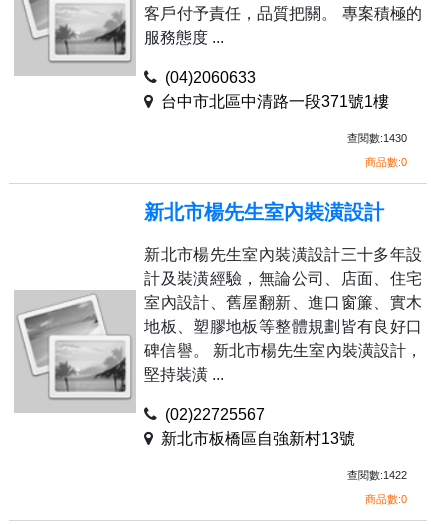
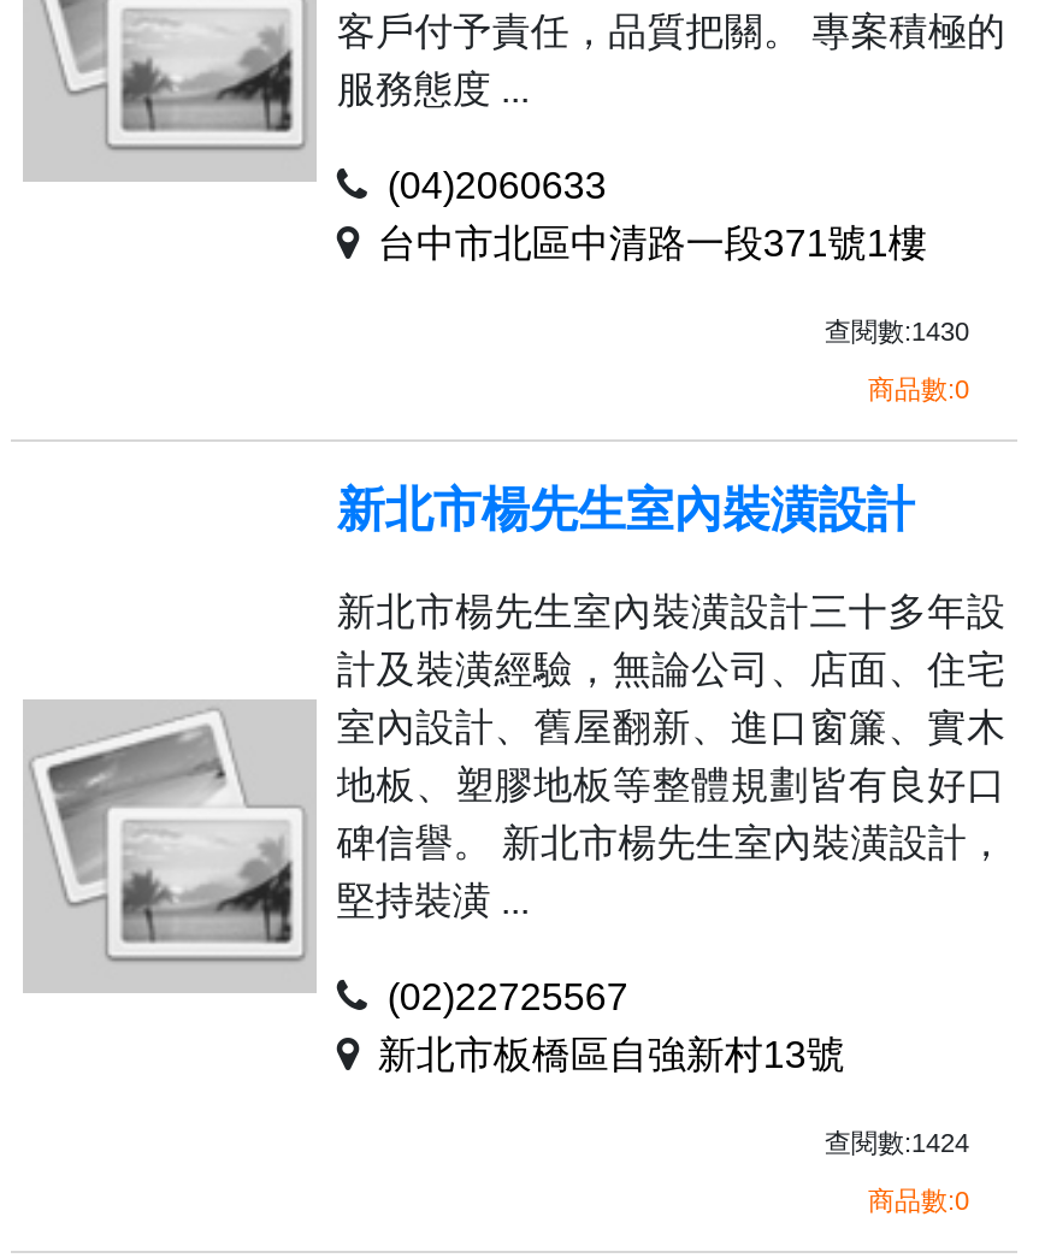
[347,469,407,481] 查閱數:1422 -> [825,1128,969,1157] 查閱數:1424

